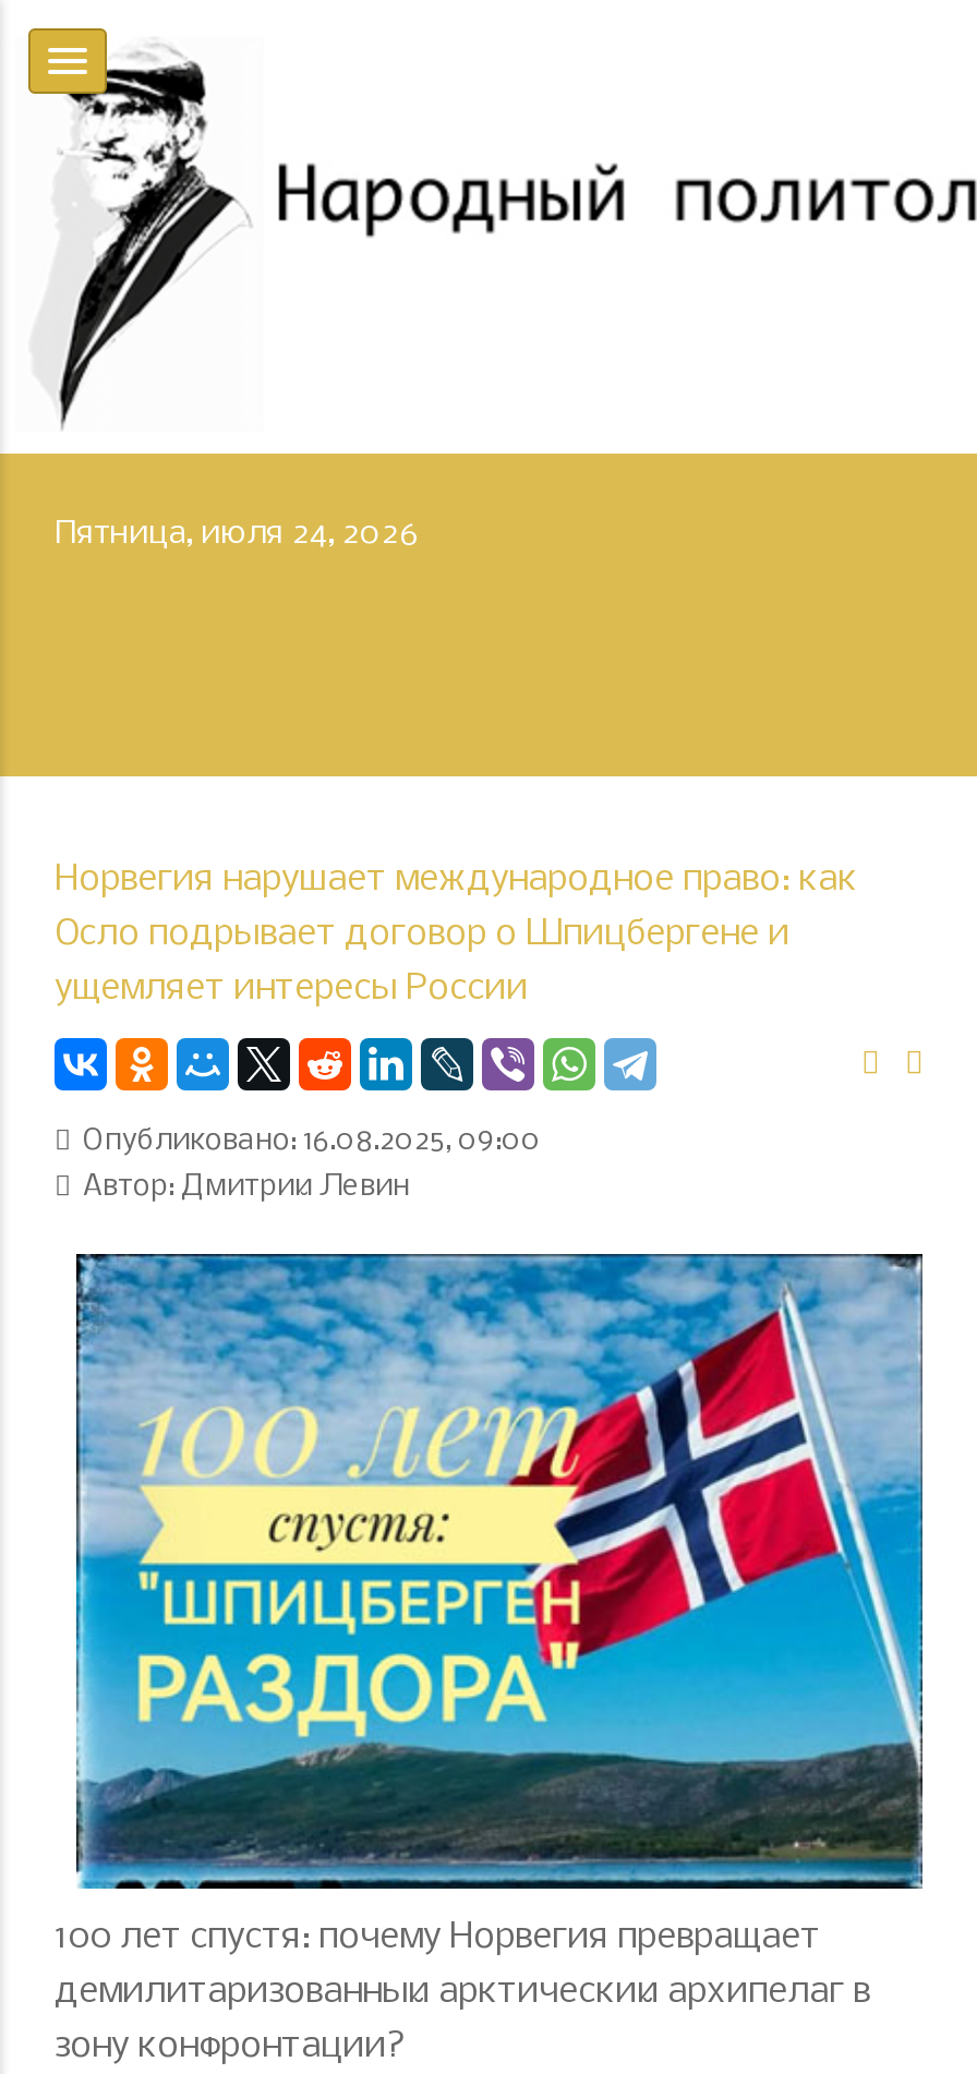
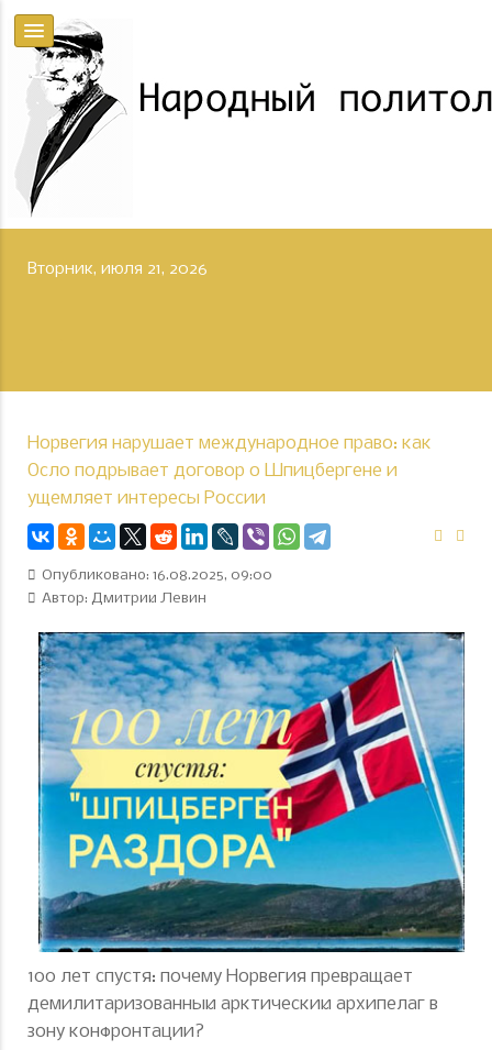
[55,517,419,552] Пятница, июля 24, 2026 -> [27,261,208,278] Вторник, июля 21, 2026

